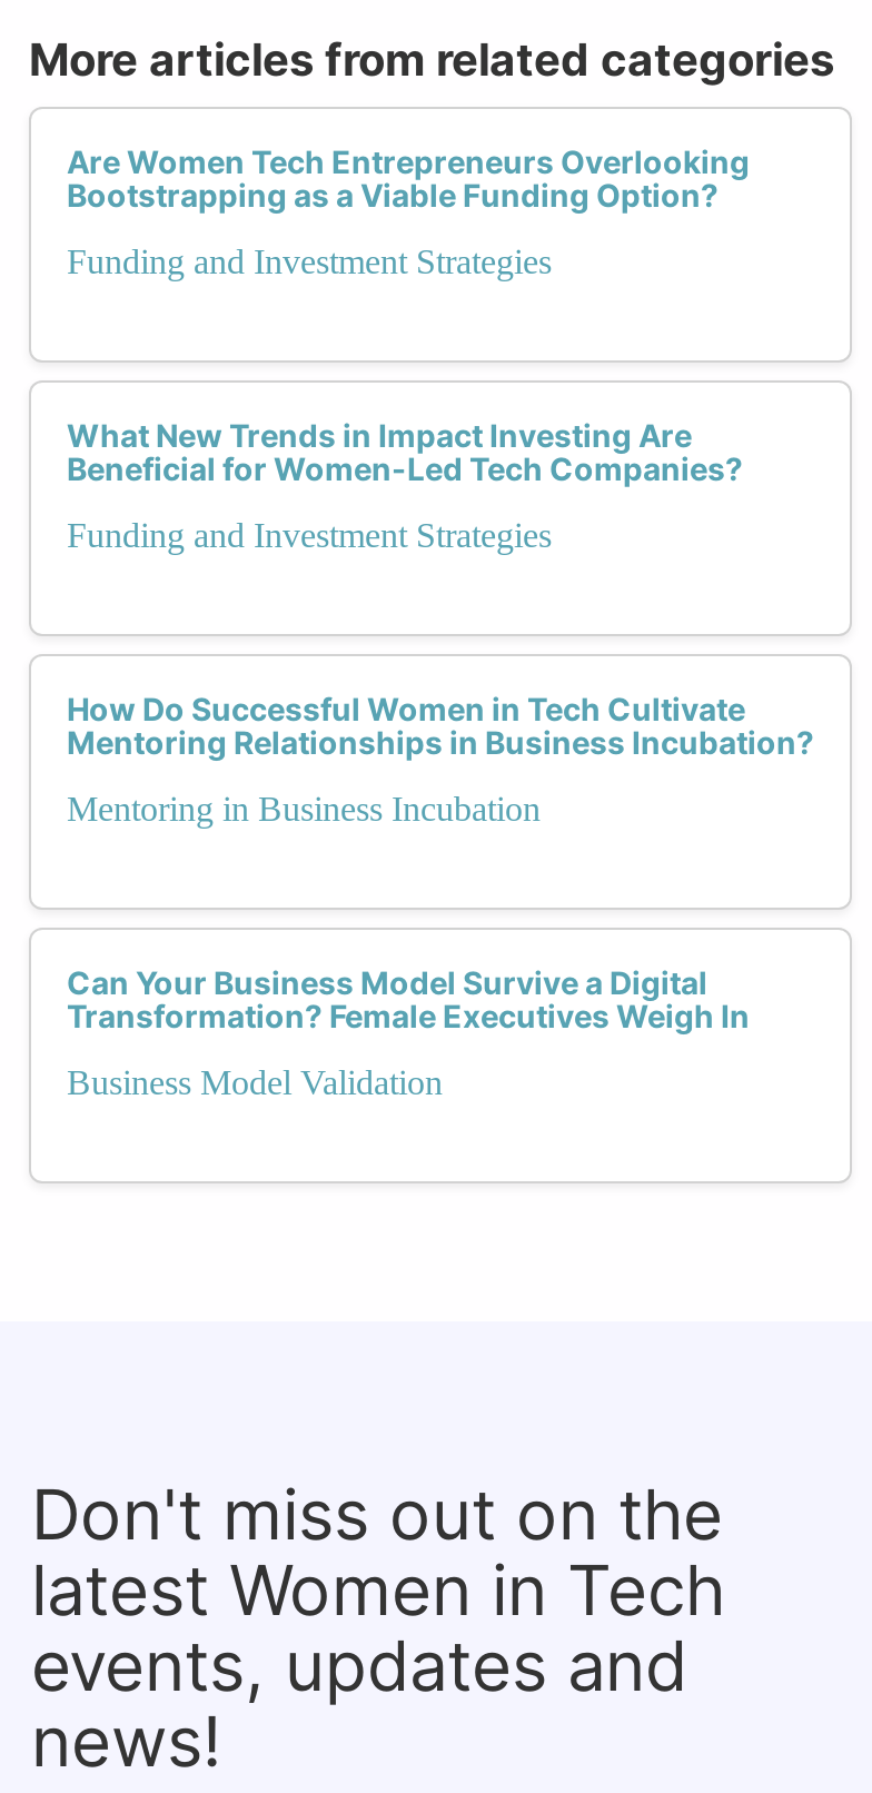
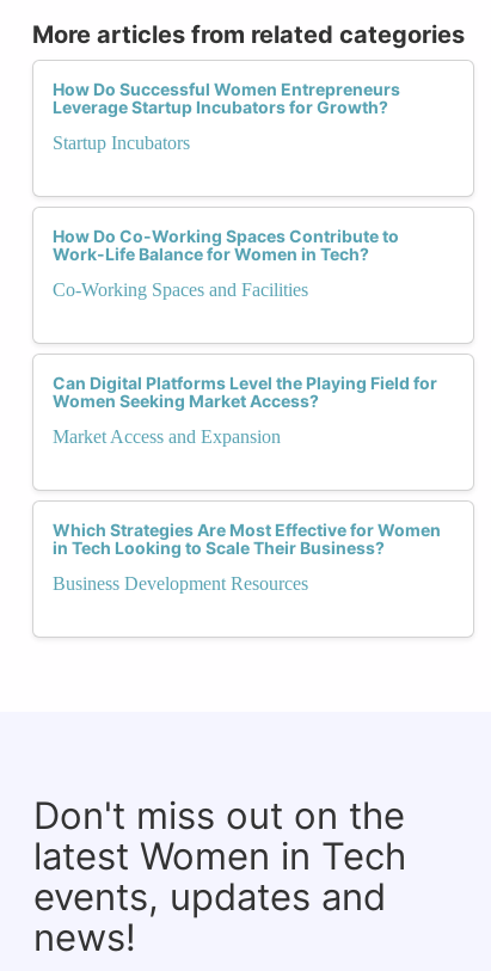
[67,142,750,214] Are Women Tech Entrepreneurs Overlooking | Bootstrapping as a Viable Funding Option? -> [53,79,400,117] How Do Successful Women Entrepreneurs | Leverage Startup Incubators for Growth?
[67,242,552,280] Funding and Investment Strategies -> [53,133,190,153] Startup Incubators
[67,416,743,487] What New Trends in Impact Investing Are | Beneficial for Women-Led Tech Companies? -> [53,226,399,264] How Do Co-Working Spaces Contribute to | Work-Life Balance for Women in Tech?
[67,516,552,554] Funding and Investment Strategies -> [53,279,308,300] Co-Working Spaces and Facilities
[67,690,814,761] How Do Successful Women in Tech Cultivate | Mentoring Relationships in Business Incubation? -> [53,373,437,411] Can Digital Platforms Level the Playing Field for | Women Seeking Market Access?
[67,790,541,828] Mentoring in Business Incubation -> [53,426,281,447] Market Access and Expansion
[67,963,750,1034] Can Your Business Model Survive a Digital | Transformation? Female Executives Weigh In -> [53,520,441,558] Which Strategies Are Most Effective for Women | in Tech Looking to Scale Their Business?
[67,1063,443,1101] Business Model Validation -> [53,573,308,594] Business Development Resources

